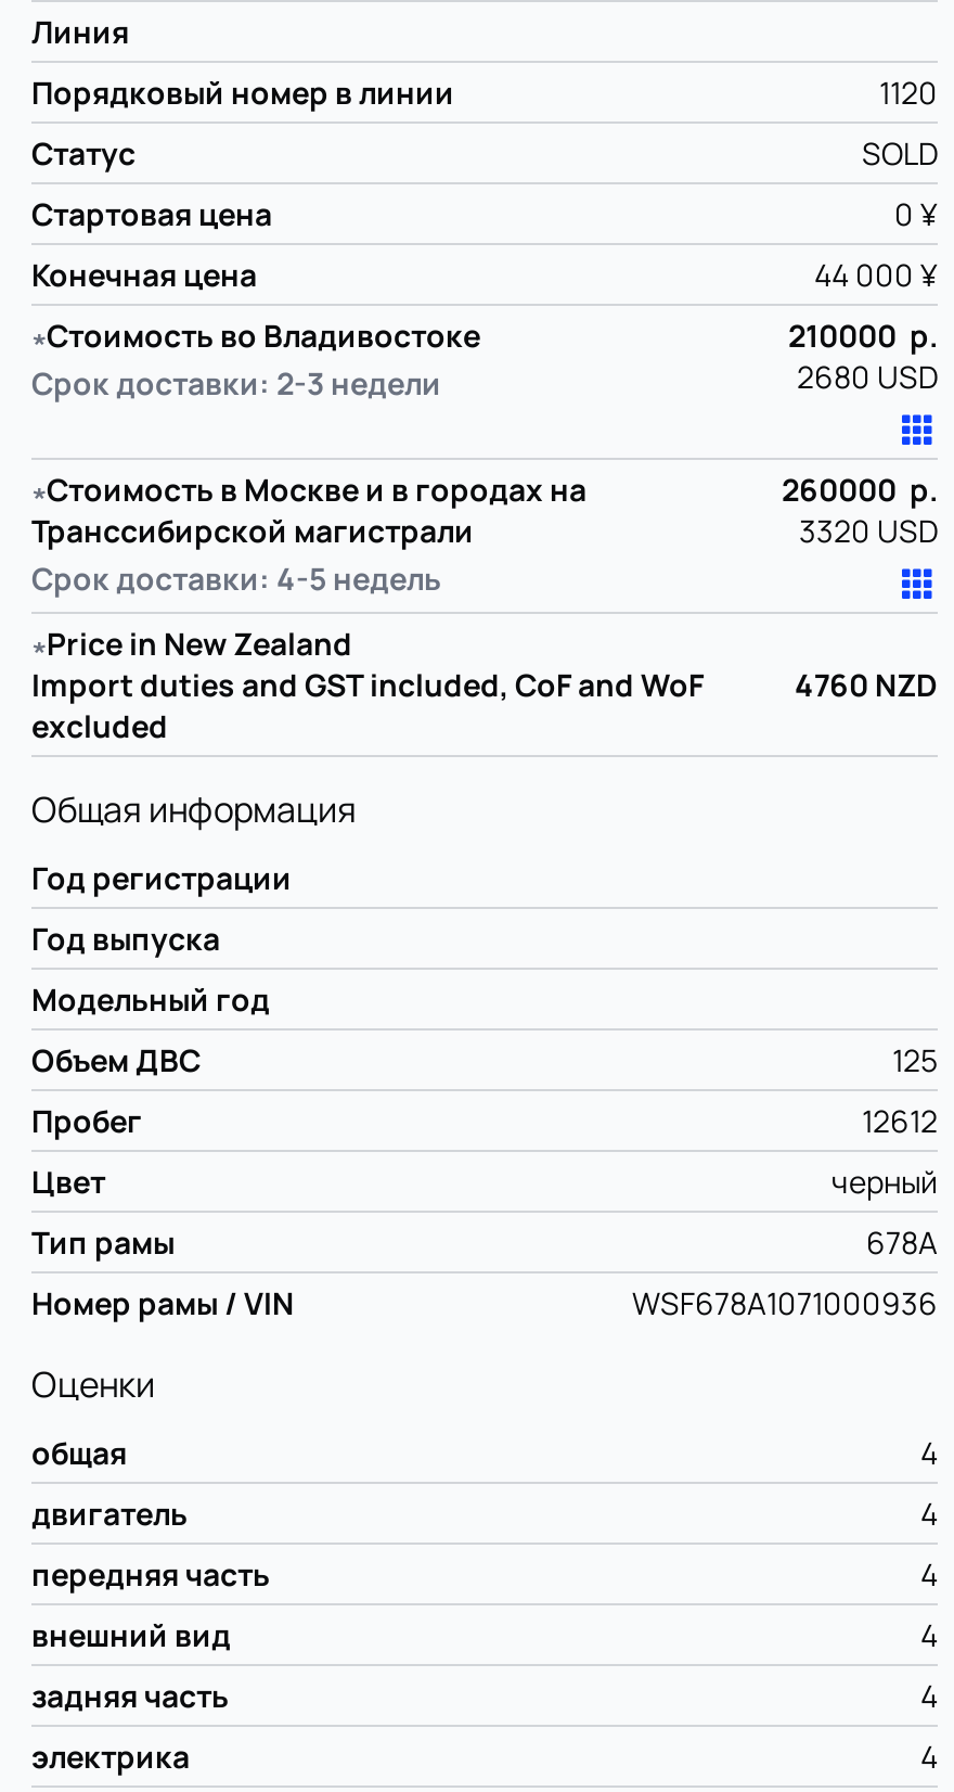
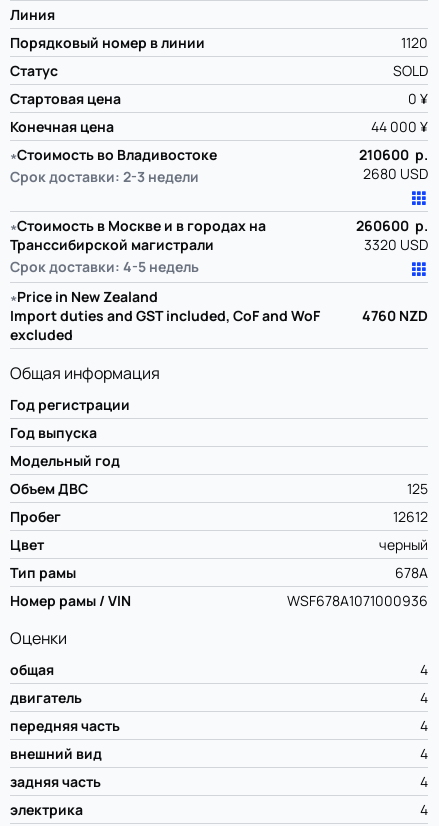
[788,315,938,356] 210000 р. -> [359,145,428,164] 210600 р.
[782,469,938,510] 260000 р. -> [356,216,428,235] 260600 р.

